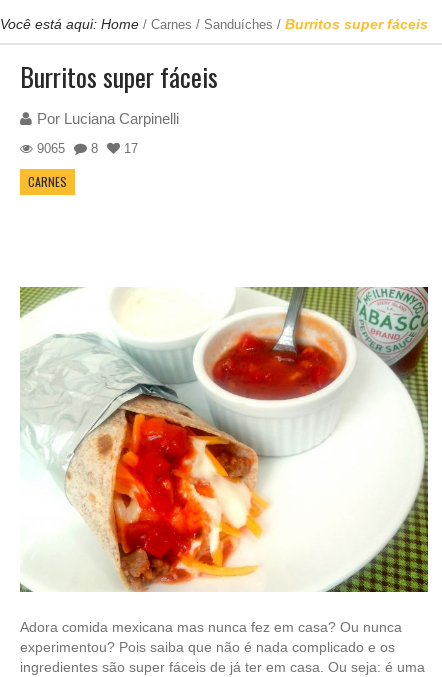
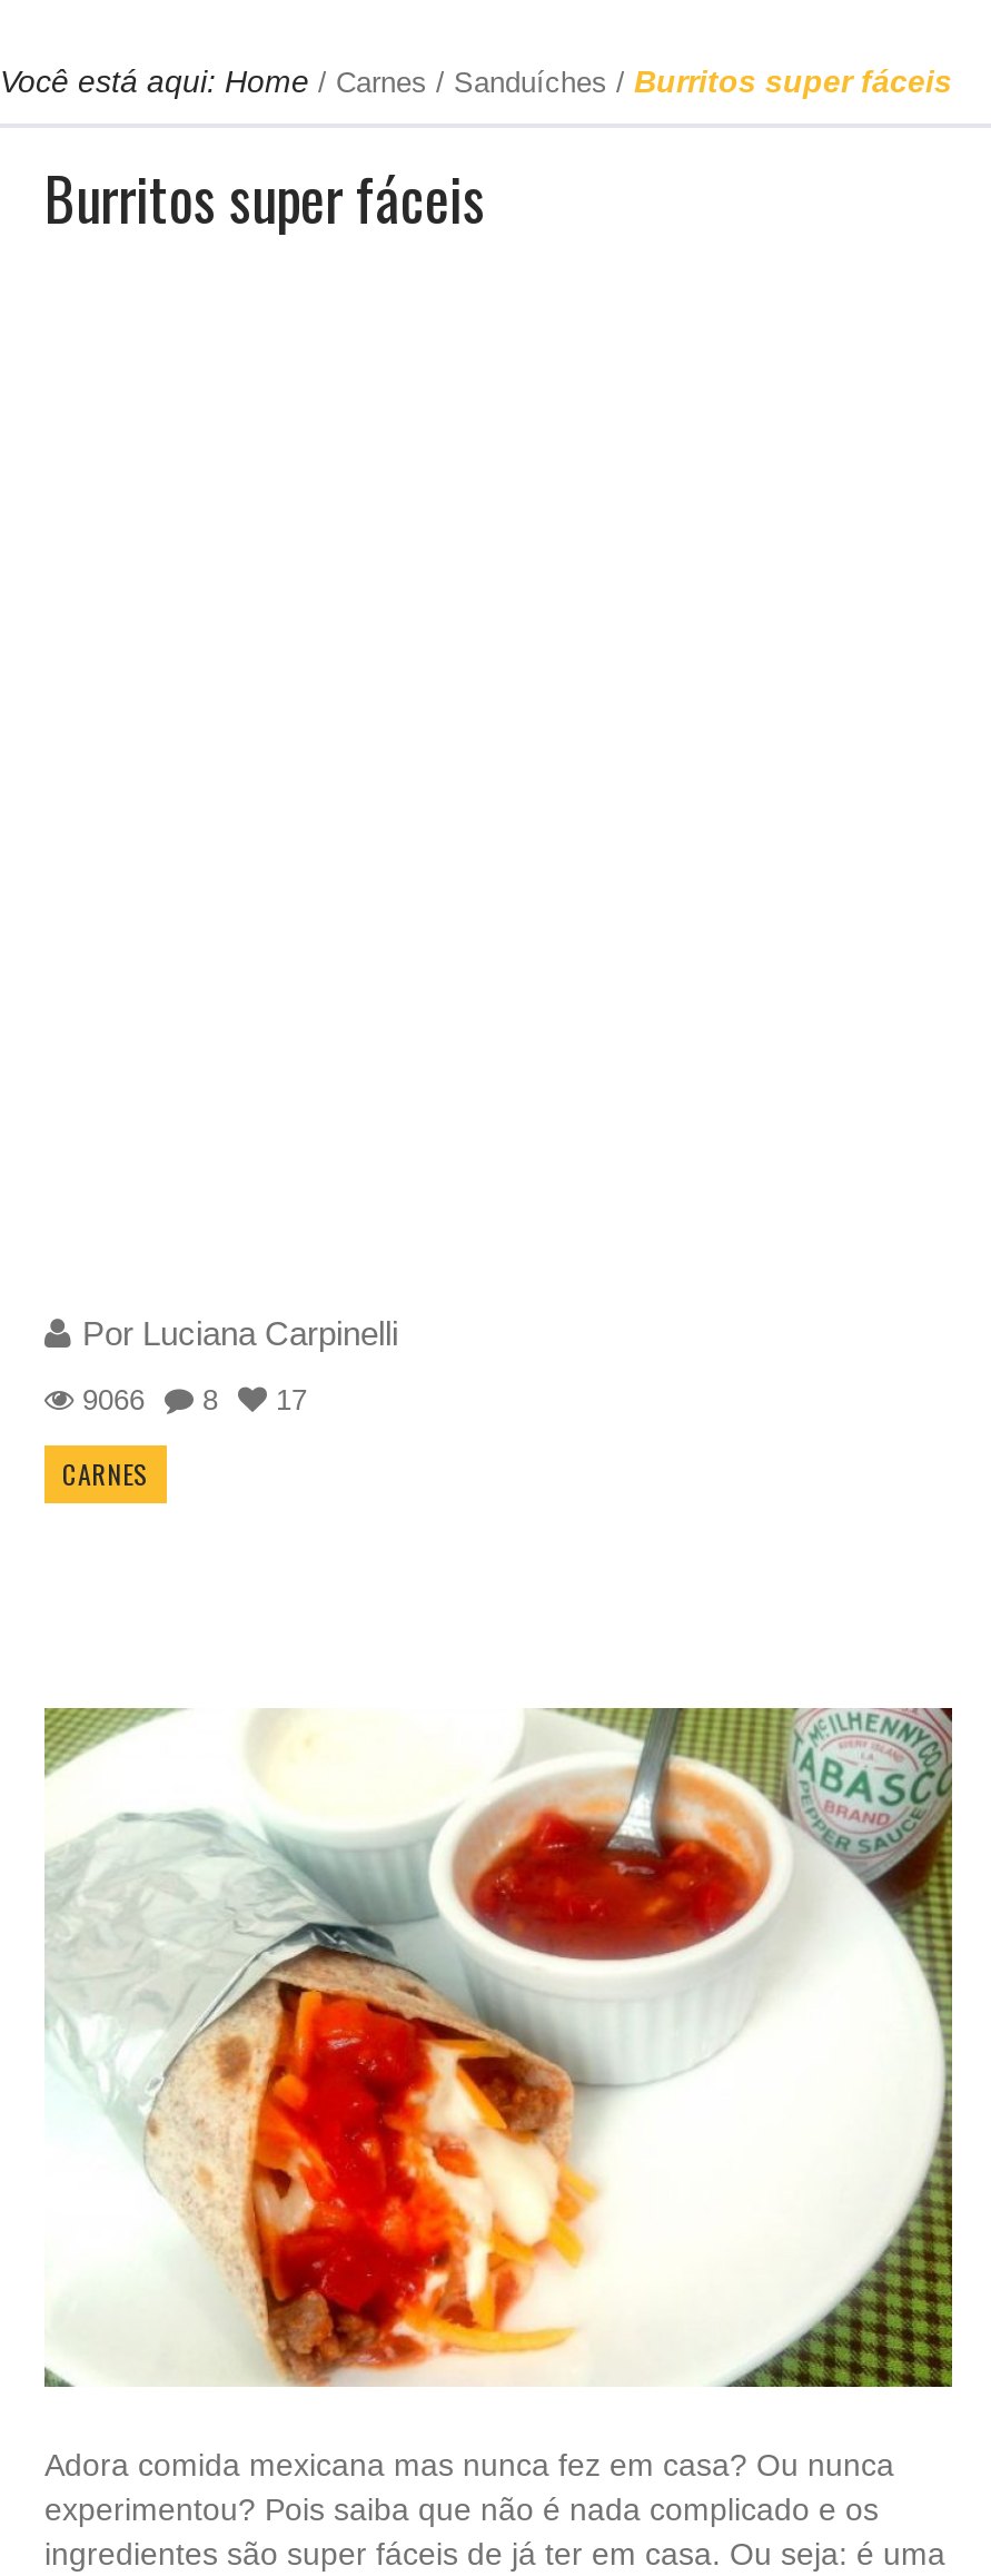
[33,141,138,156] 9065 8 17 -> [73,1383,307,1417] 9066 8 17

